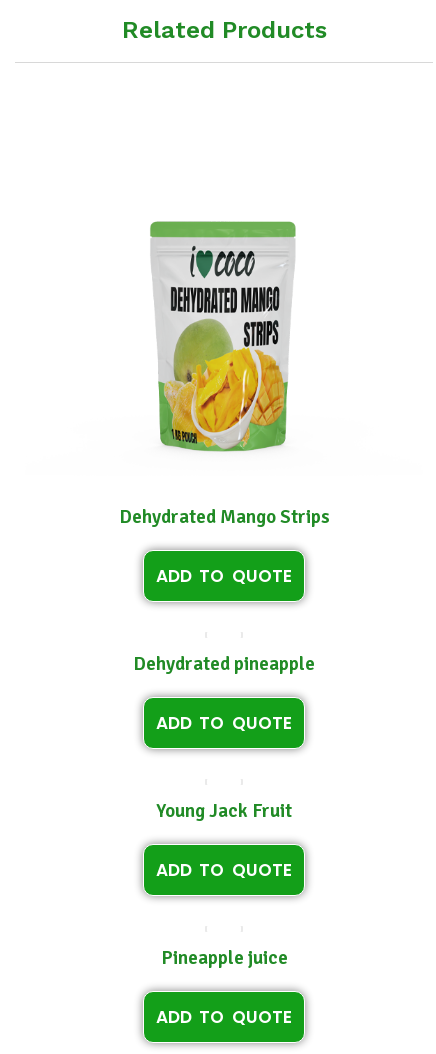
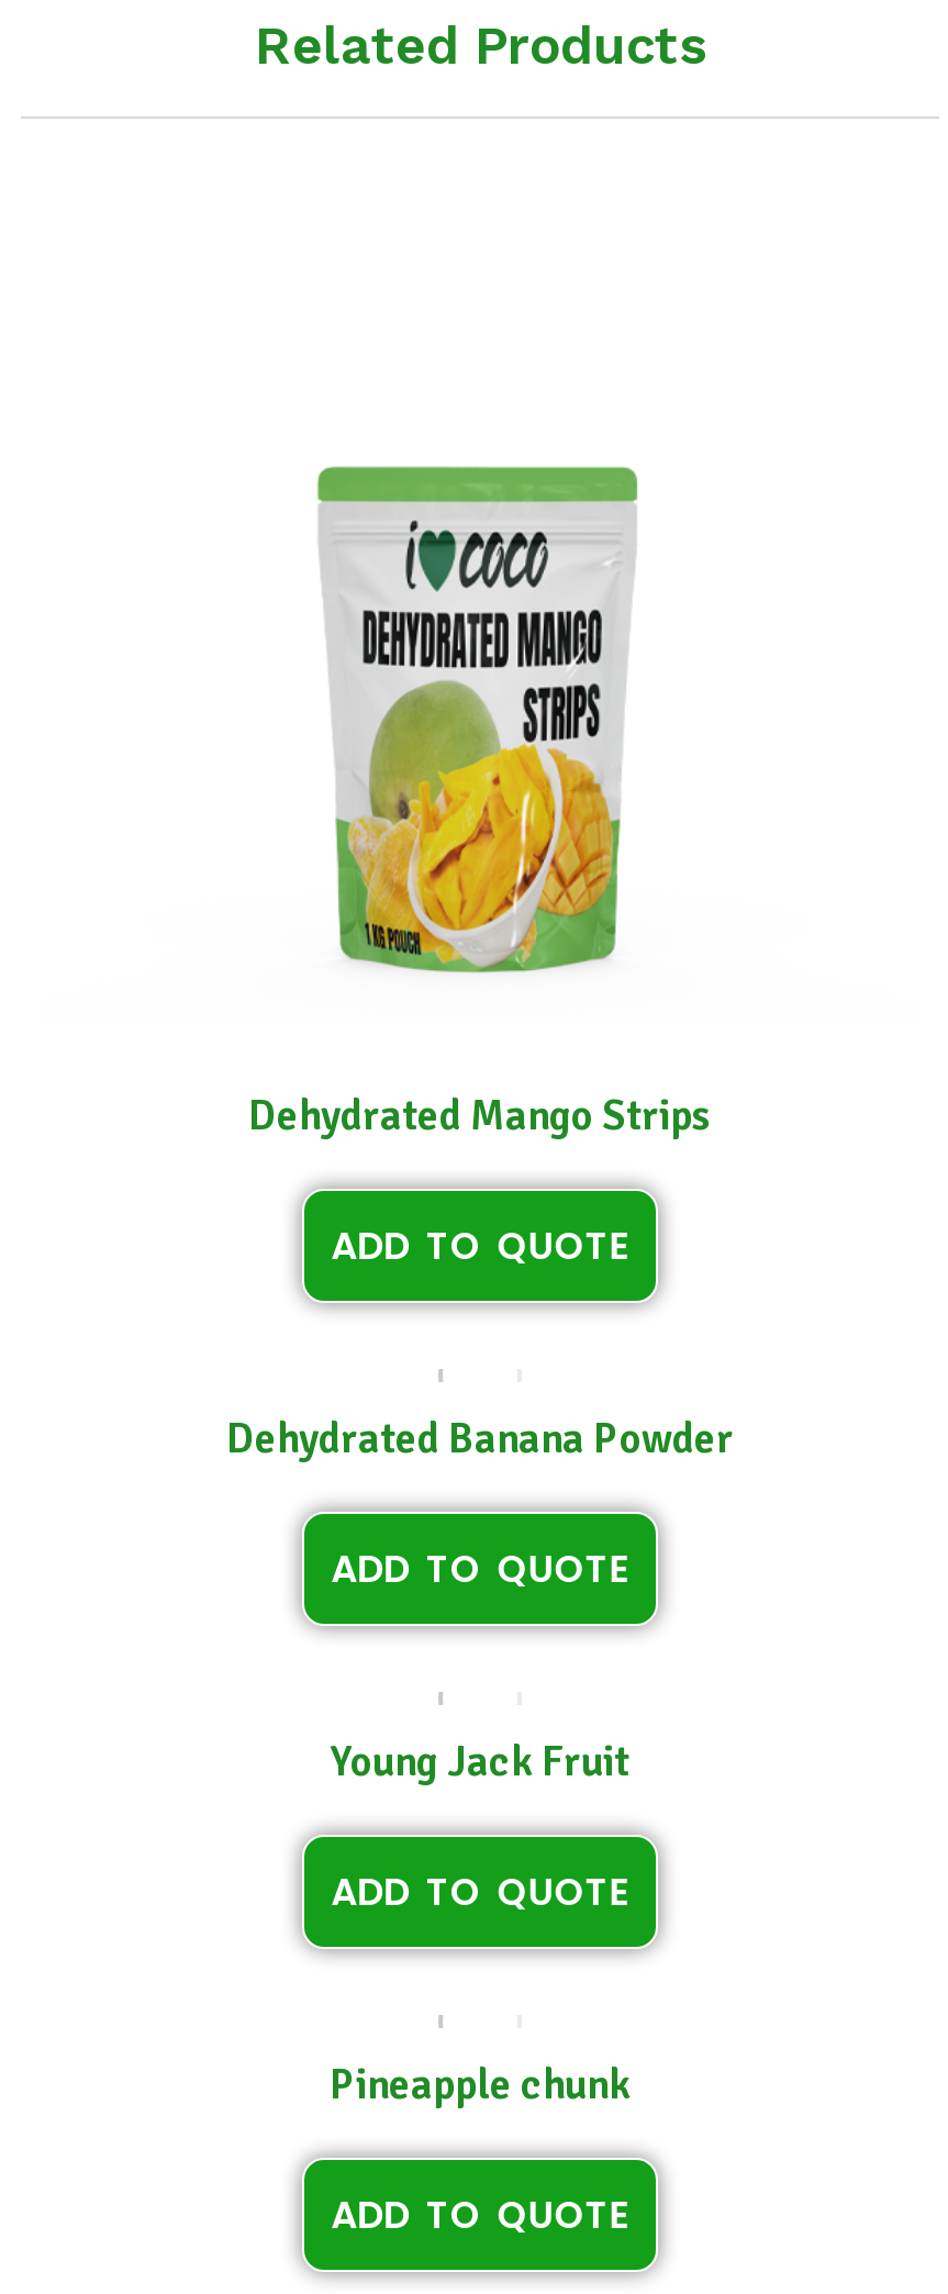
[133,652,315,676] Dehydrated pineapple -> [226,1414,734,1466] Dehydrated Banana Powder
[160,946,287,970] Pineapple juice -> [330,2060,631,2113] Pineapple chunk

